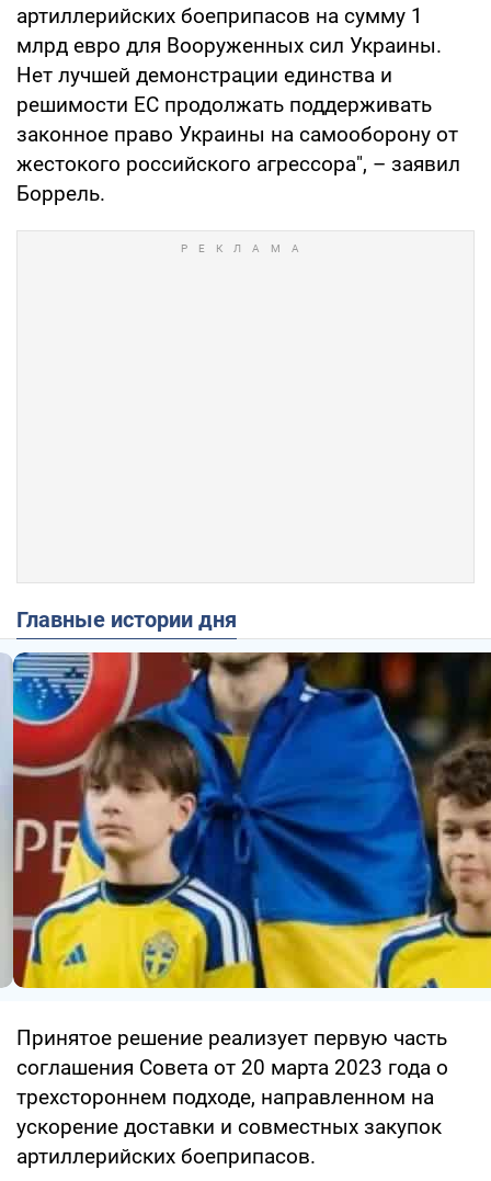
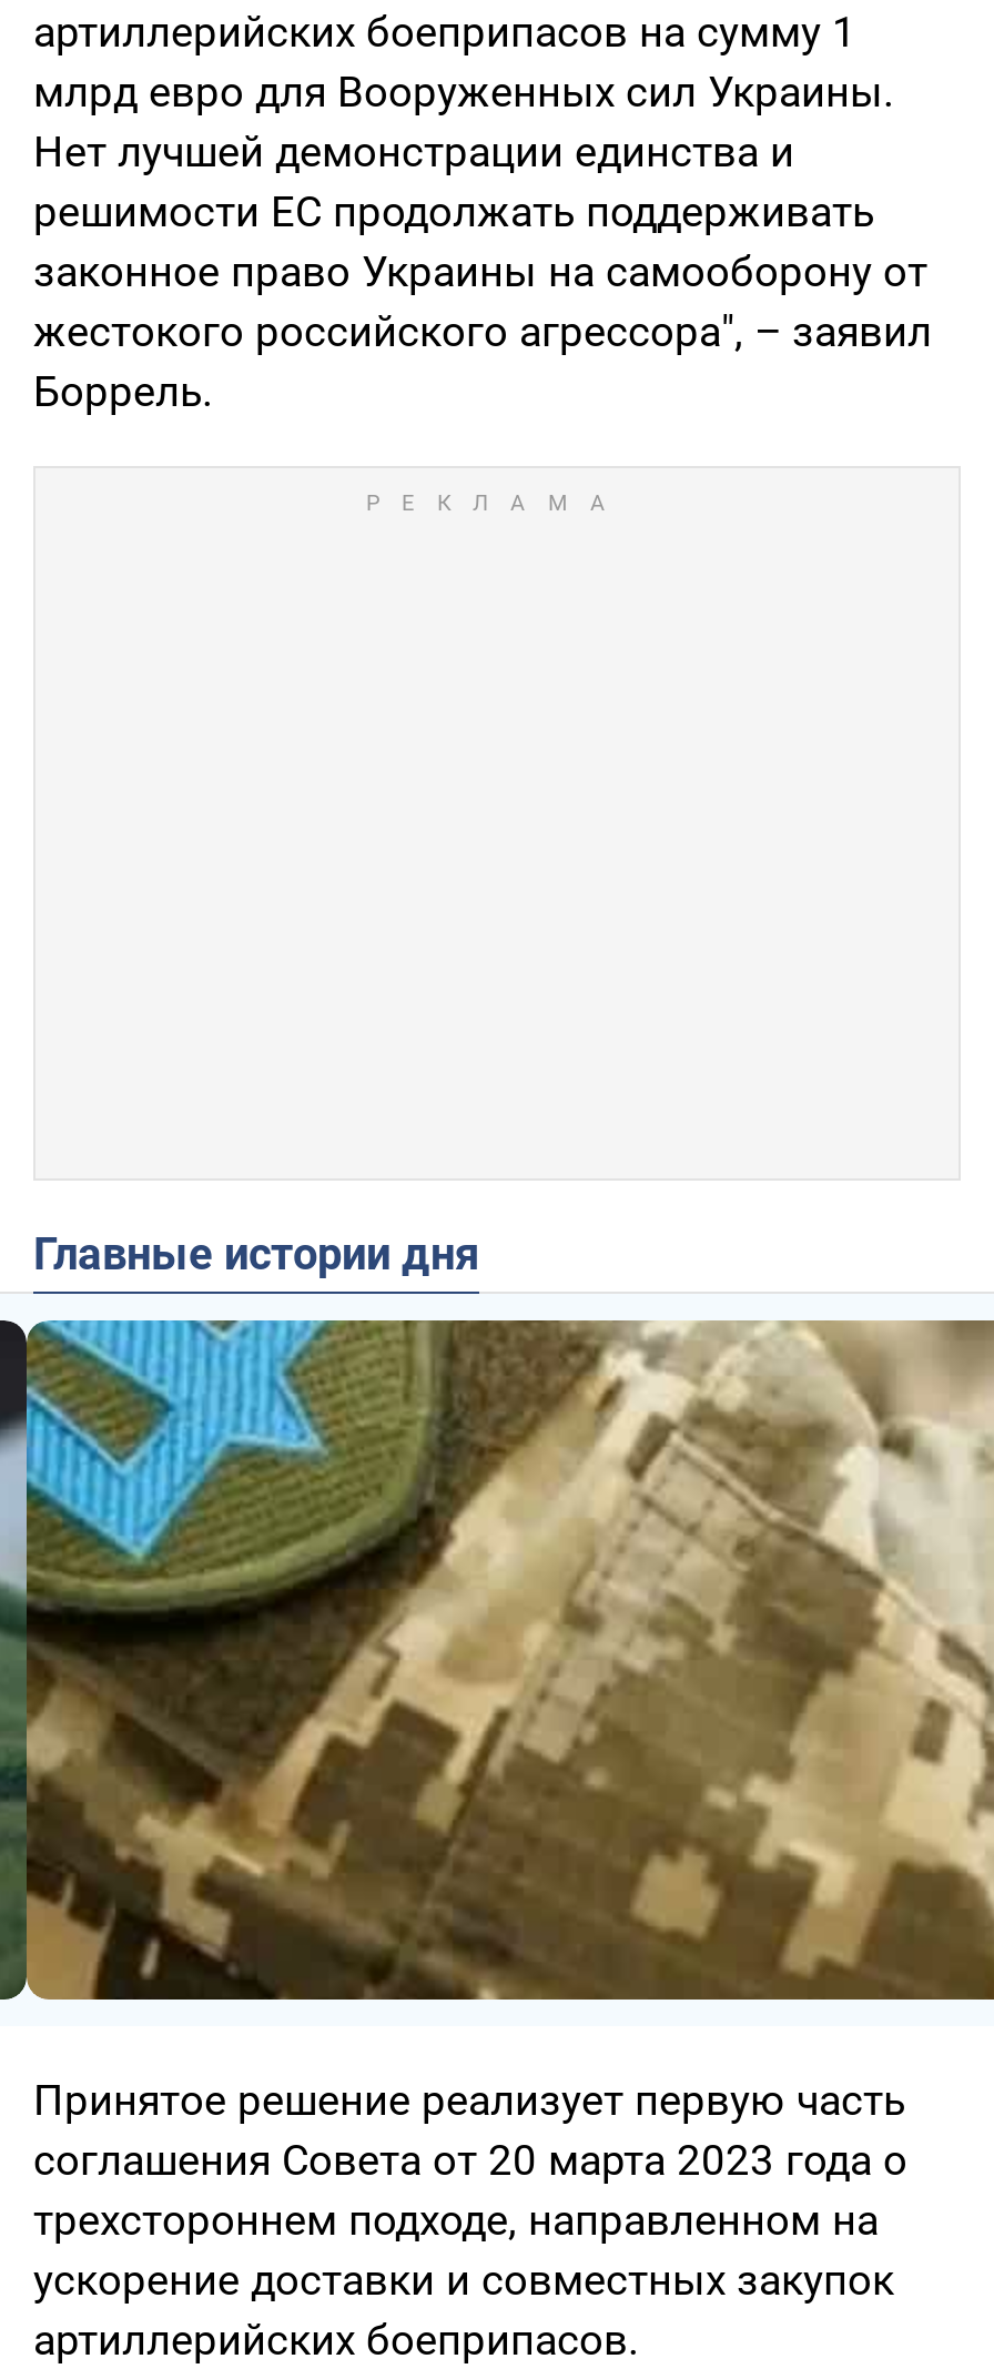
[3,651,488,989] [image] -> [7,1318,987,2002] [image]

